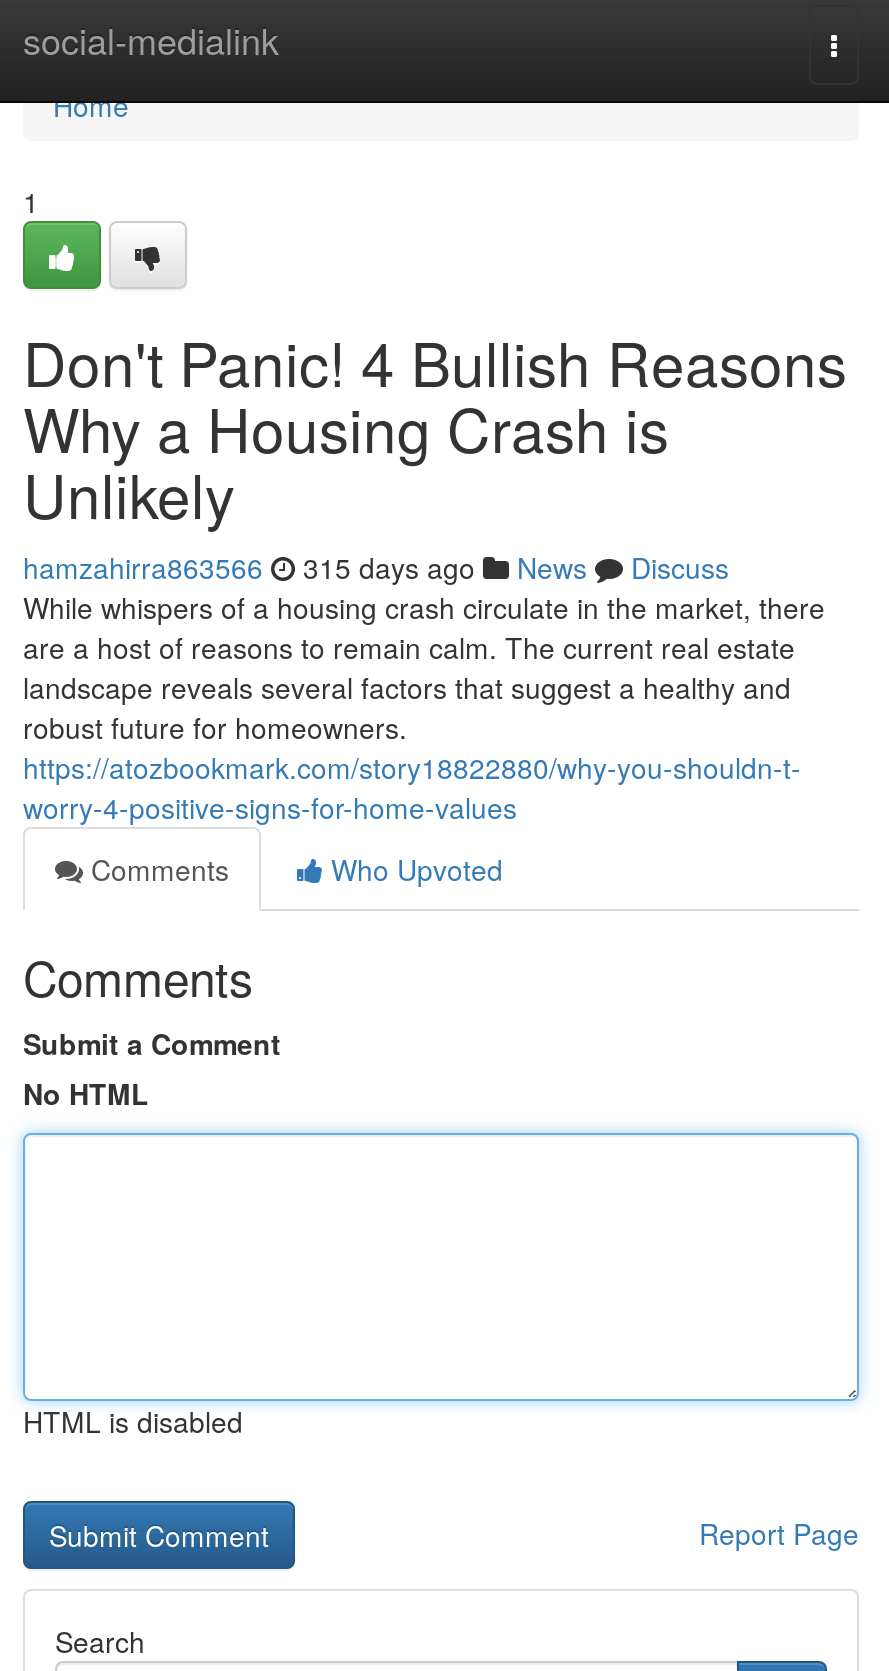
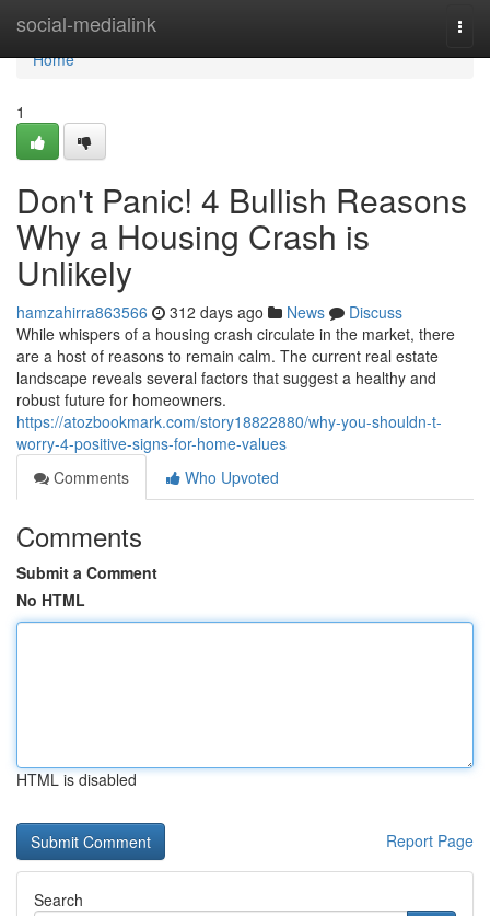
[23,547,729,587] hamzahirra863566 315 days ago News Discuss -> [16,301,402,323] hamzahirra863566 312 days ago News Discuss

